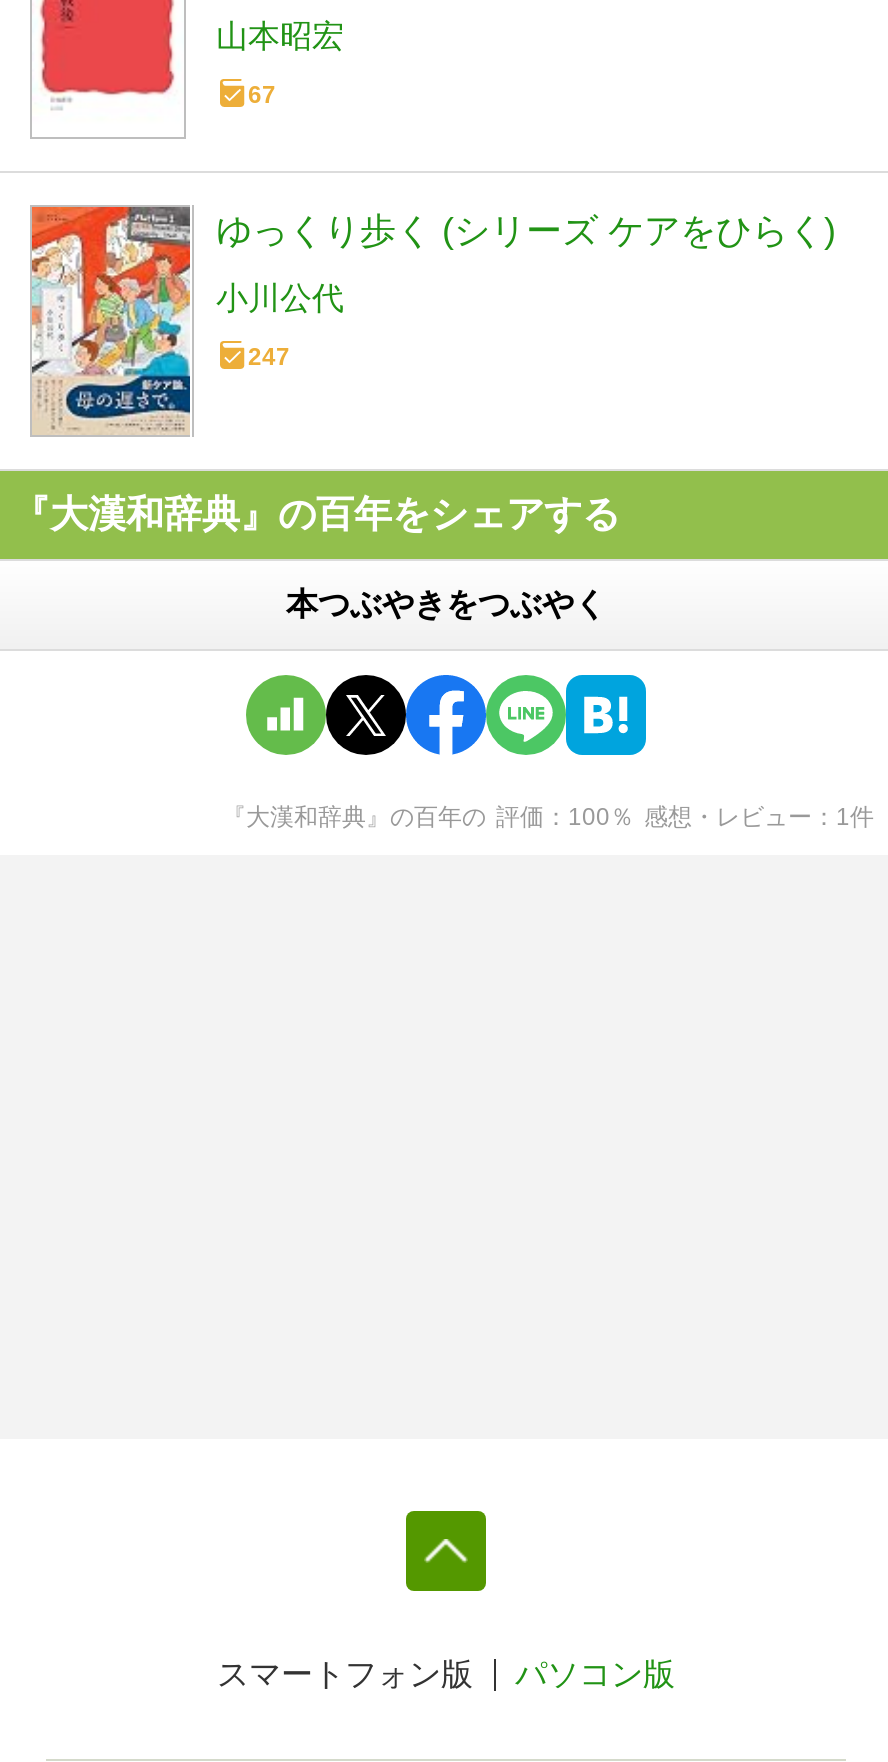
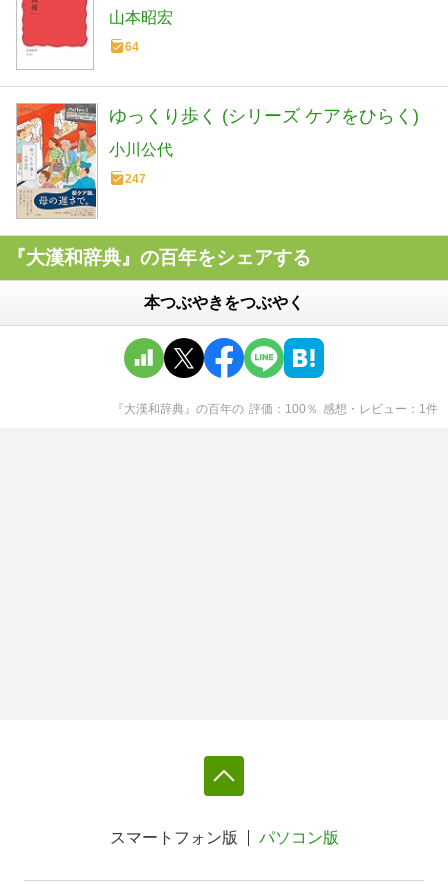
[248,81,276,109] 67 -> [125,40,139,54] 64

